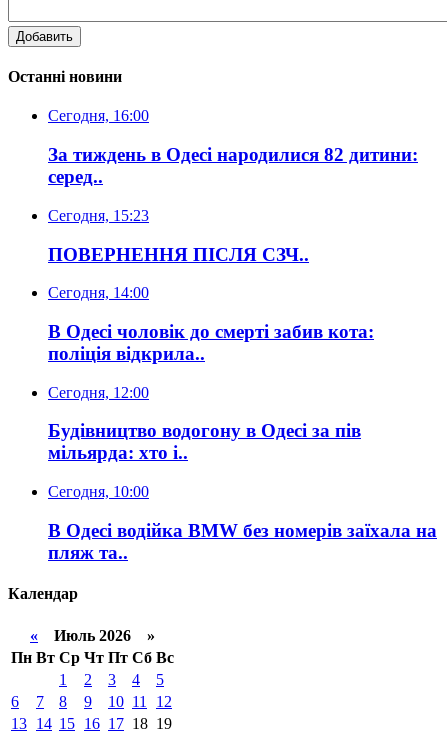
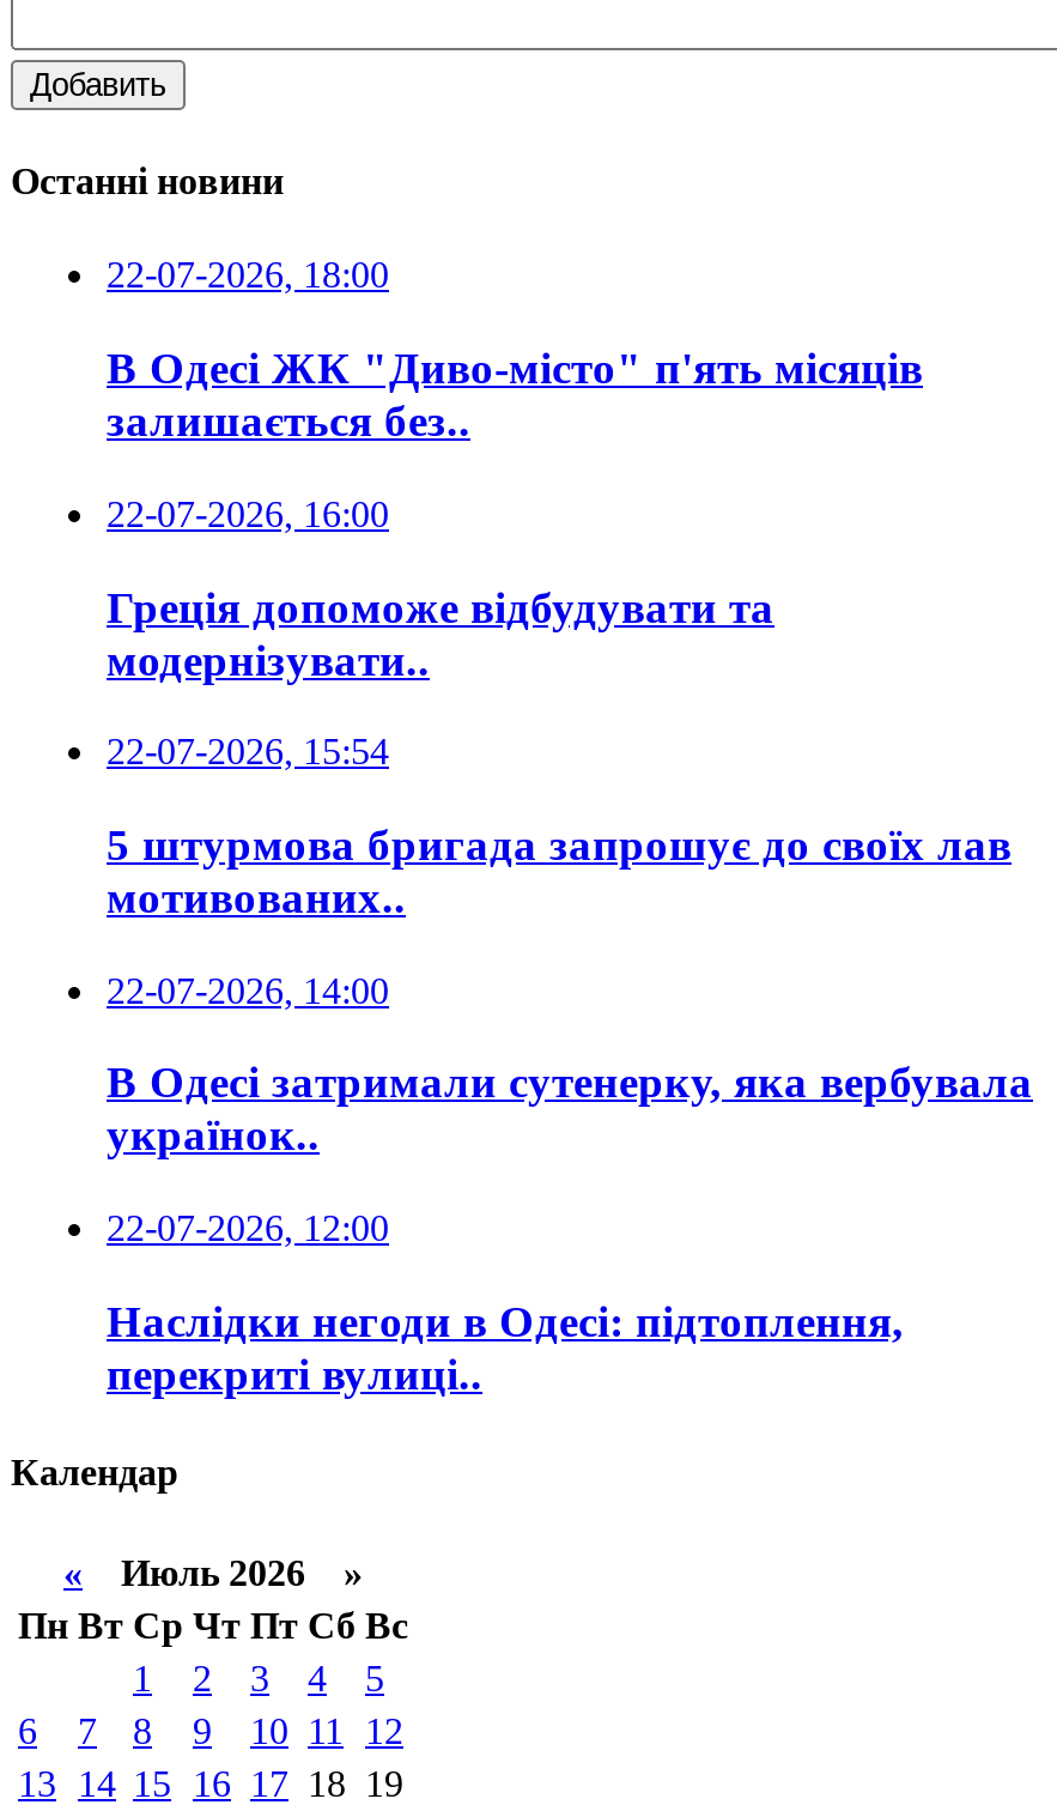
[48,107,149,124] Сегодня, 16:00 -> [107,255,389,296] 22-07-2026, 18:00
[48,144,418,187] За тиждень в Одесі народилися 82 дитини: | серед.. -> [107,343,923,446] В Одесі ЖК "Диво-місто" п'ять місяців | залишається без..
[48,207,149,224] Сегодня, 15:23 -> [107,493,389,534] 22-07-2026, 16:00
[48,244,309,265] ПОВЕРНЕННЯ ПІСЛЯ СЗЧ.. -> [107,581,774,684] Греція допоможе відбудувати та | модернізувати..
[48,284,149,301] Сегодня, 14:00 -> [107,731,389,772] 22-07-2026, 15:54
[48,321,374,364] В Одесі чоловік до смерті забив кота: | поліція відкрила.. -> [107,819,1012,922] 5 штурмова бригада запрошує до своїх лав | мотивованих..
[48,384,149,401] Сегодня, 12:00 -> [107,969,389,1010] 22-07-2026, 14:00
[48,420,361,463] Будівництво водогону в Одесі за пів | мільярда: хто і.. -> [107,1057,1033,1160] В Одесі затримали сутенерку, яка вербувала | українок..
[48,483,149,500] Сегодня, 10:00 -> [107,1208,389,1249] 22-07-2026, 12:00
[48,520,437,563] В Одесі водійка BMW без номерів заїхала на | пляж та.. -> [107,1296,904,1399] Наслідки негоди в Одесі: підтоплення, | перекриті вулиці..

